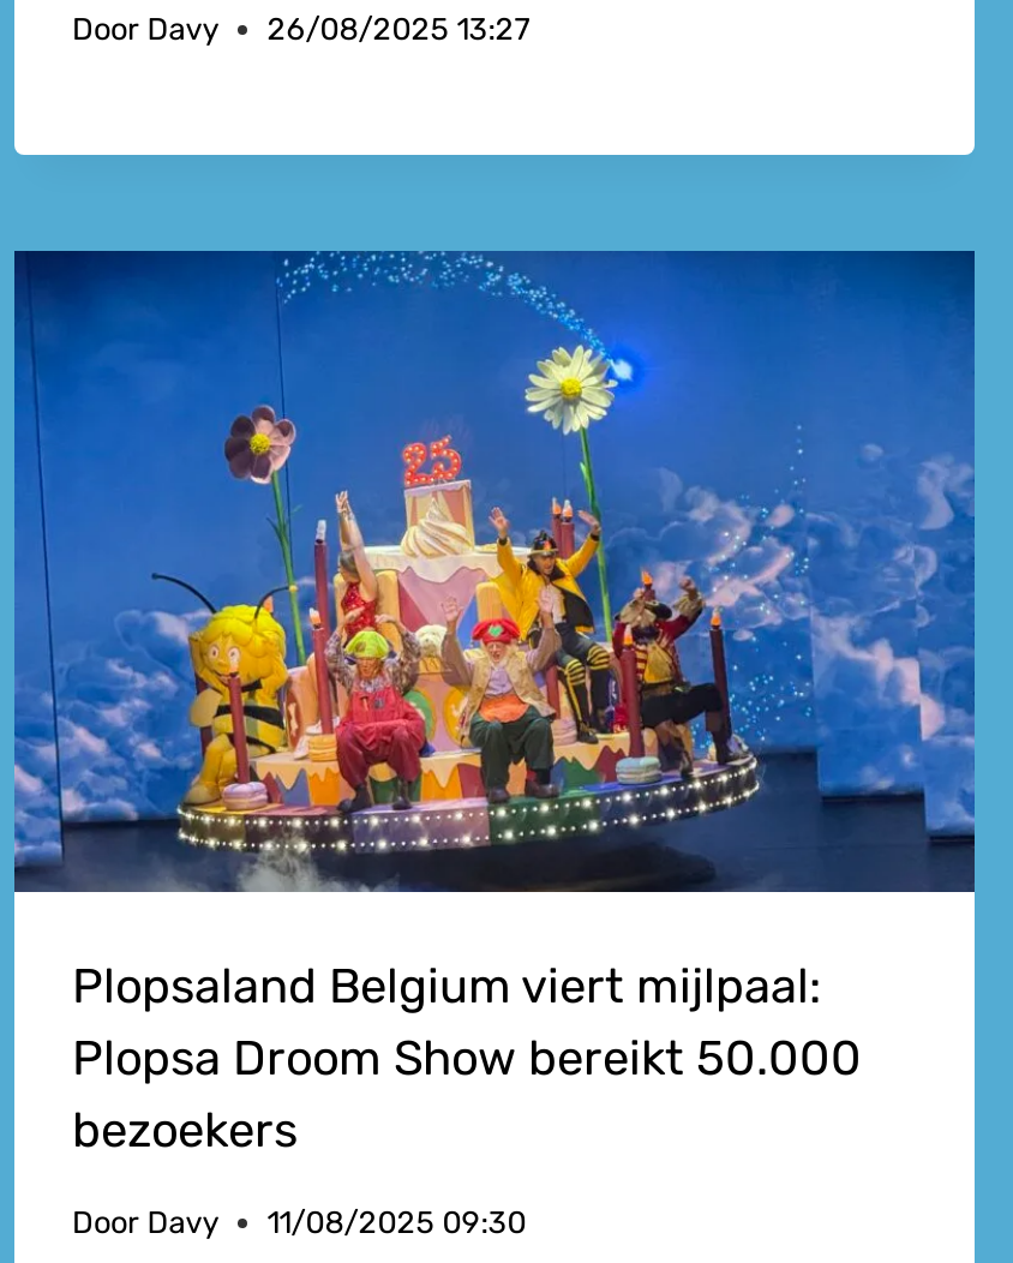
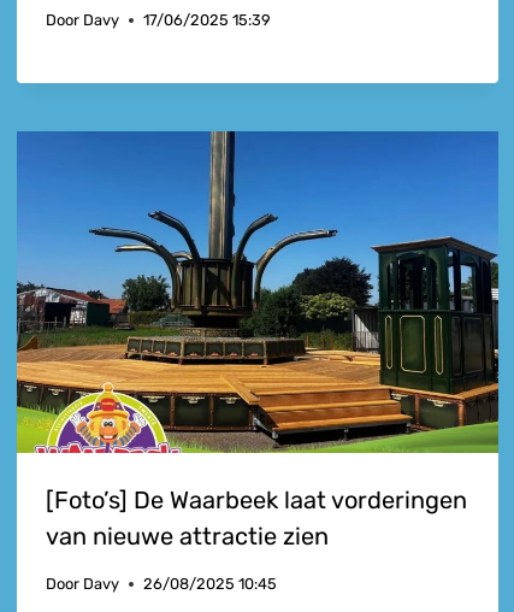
[72,11,531,47] Door Davy 26/08/2025 13:27 -> [46,11,271,29] Door Davy 17/06/2025 15:39
[12,250,975,1158] [image] | Plopsaland Belgium viert mijlpaal: | Plopsa Droom Show bereikt 50.000 | bezoekers -> [16,131,500,551] [image] | [Foto’s] De Waarbeek laat vorderingen | van nieuwe attractie zien
[72,1205,526,1241] Door Davy 11/08/2025 09:30 -> [46,575,277,593] Door Davy 26/08/2025 10:45

